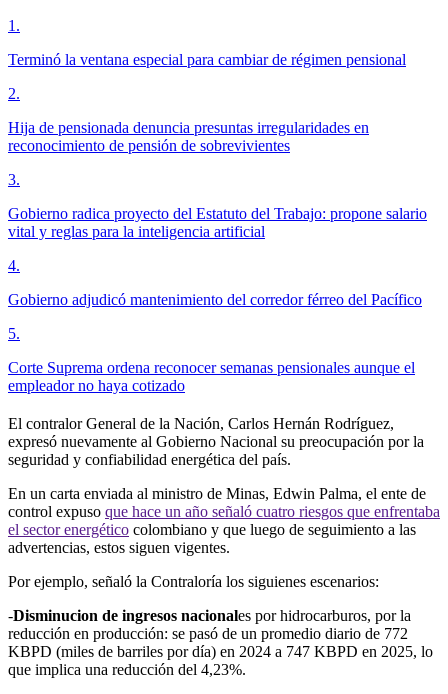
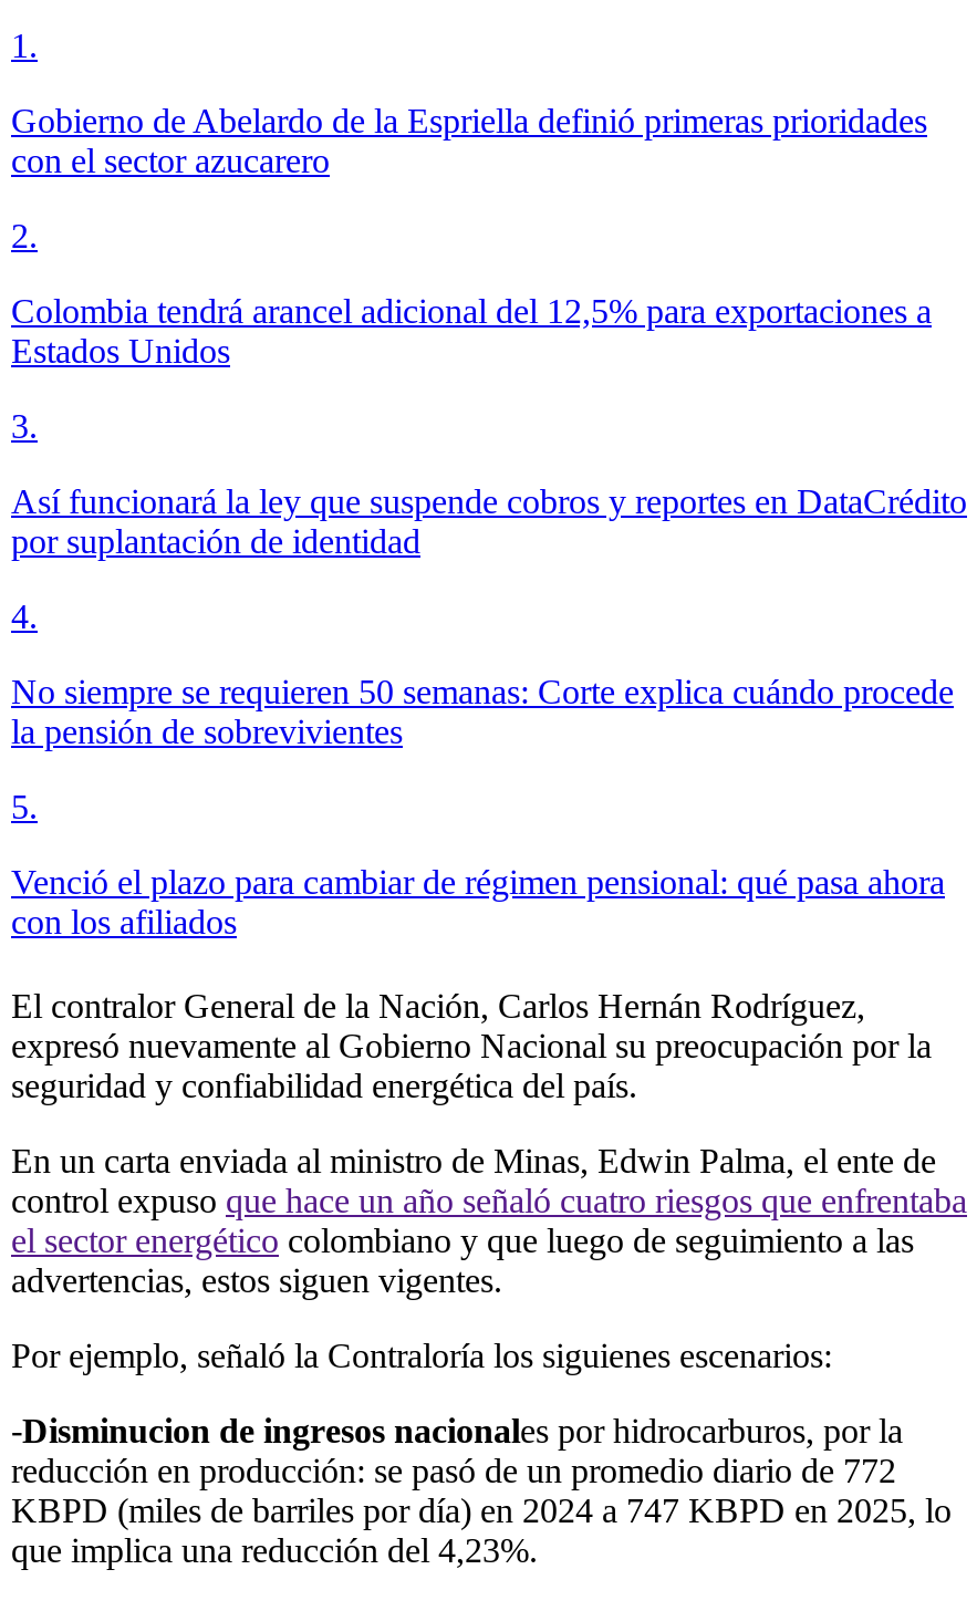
[8,51,406,68] Terminó la ventana especial para cambiar de régimen pensional -> [11,101,927,179] Gobierno de Abelardo de la Espriella definió primeras prioridades | con el sector azucarero
[8,119,369,154] Hija de pensionada denuncia presuntas irregularidades en | reconocimiento de pensión de sobrevivientes -> [11,291,932,369] Colombia tendrá arancel adicional del 12,5% para exportaciones a | Estados Unidos
[8,205,427,240] Gobierno radica proyecto del Estatuto del Trabajo: propone salario | vital y reglas para la inteligencia artificial -> [11,482,967,559] Así funcionará la ley que suspende cobros y reportes en DataCrédito | por suplantación de identidad
[8,291,422,308] Gobierno adjudicó mantenimiento del corredor férreo del Pacífico -> [11,672,954,750] No siempre se requieren 50 semanas: Corte explica cuándo procede | la pensión de sobrevivientes
[8,359,415,394] Corte Suprema ordena reconocer semanas pensionales aunque el | empleador no haya cotizado -> [11,862,945,940] Venció el plazo para cambiar de régimen pensional: qué pasa ahora | con los afiliados

